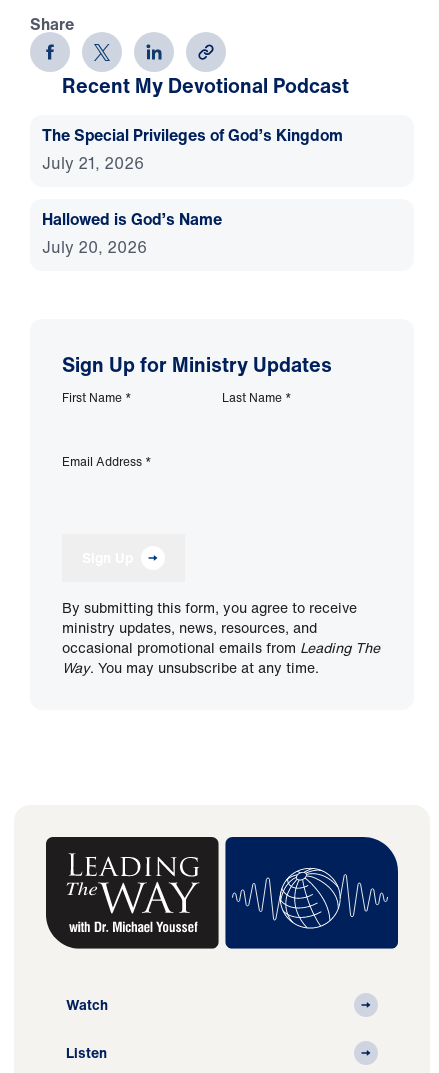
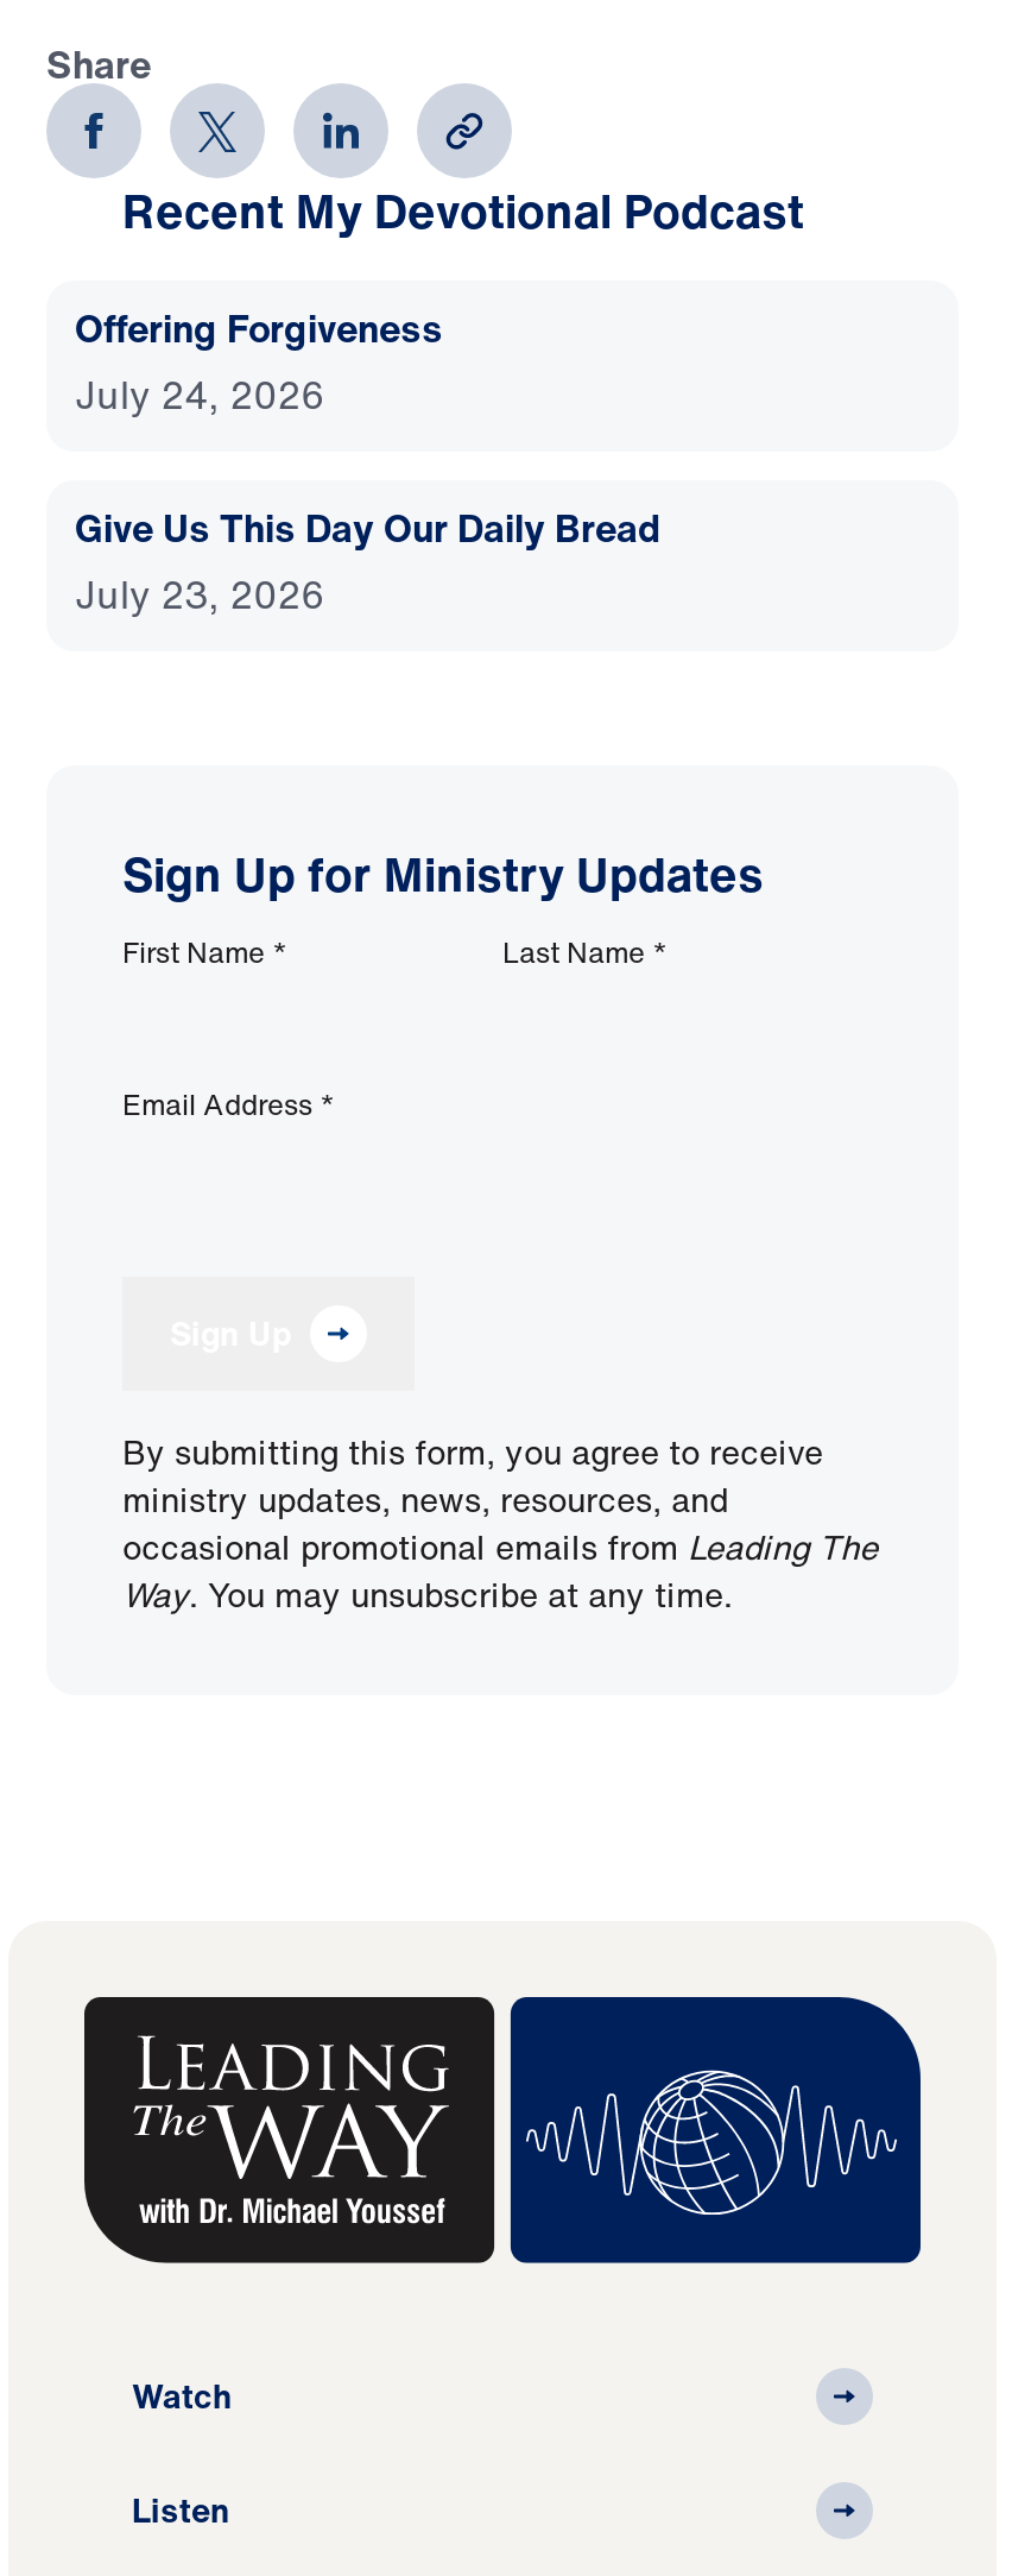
[42,123,343,175] The Special Privileges of God’s Kingdom | July 21, 2026 -> [75,300,443,424] Offering Forgiveness | July 24, 2026
[42,207,222,259] Hallowed is God’s Name | July 20, 2026 -> [75,500,662,624] Give Us This Day Our Daily Bread | July 23, 2026

